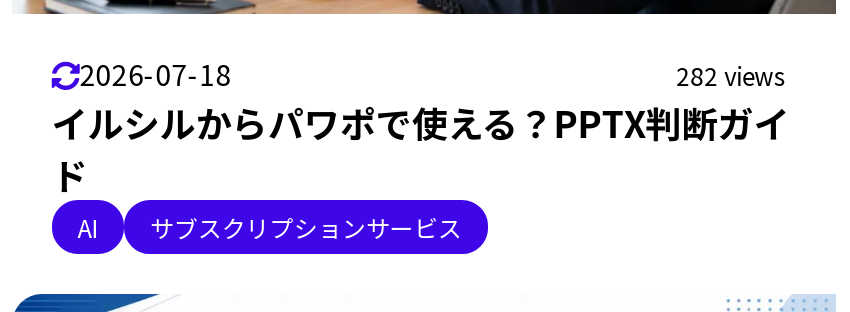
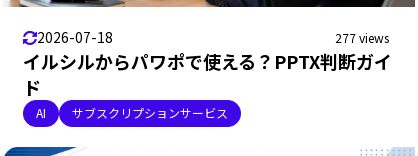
[676,58,784,92] 282 views -> [335,29,389,46] 277 views

